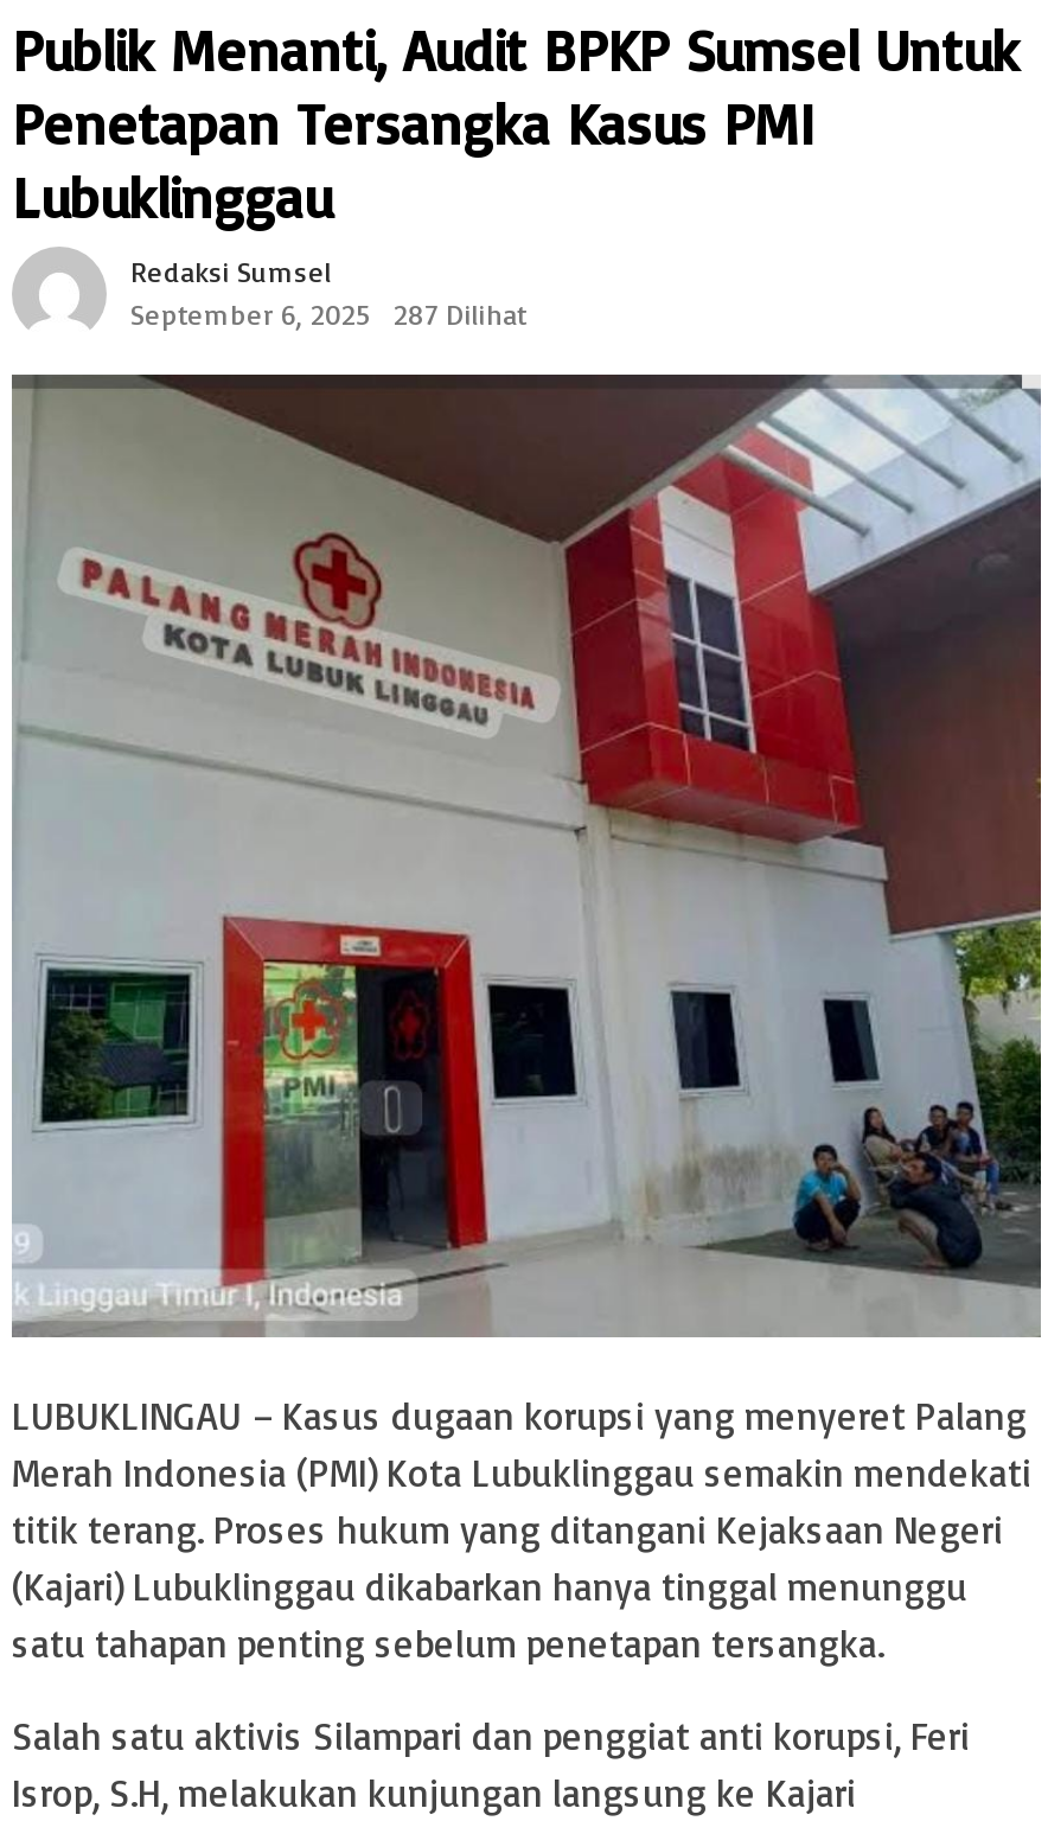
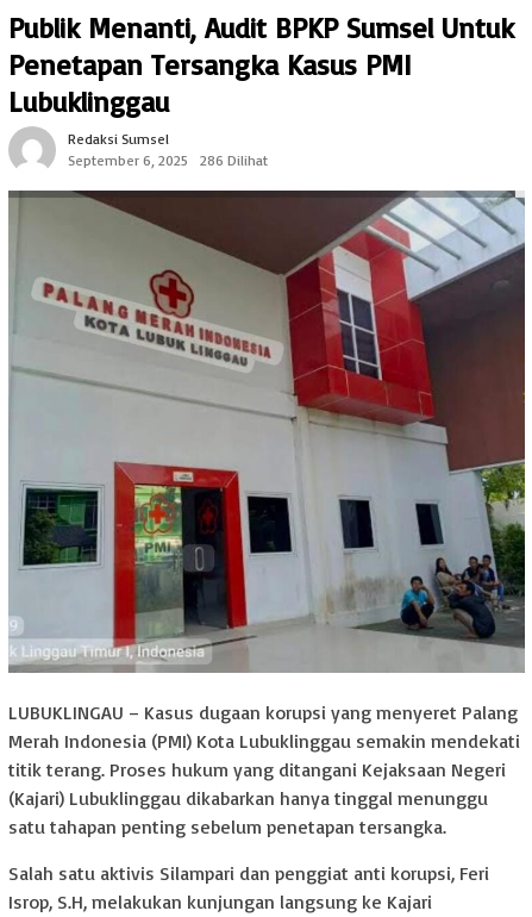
[130,297,526,332] September 6, 2025 287 Dilihat -> [68,151,268,169] September 6, 2025 286 Dilihat

